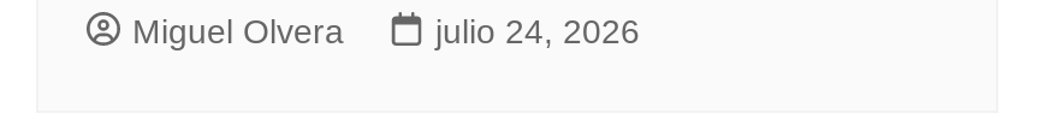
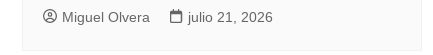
[435,13,640,51] julio 24, 2026 -> [188,9,273,25] julio 21, 2026

